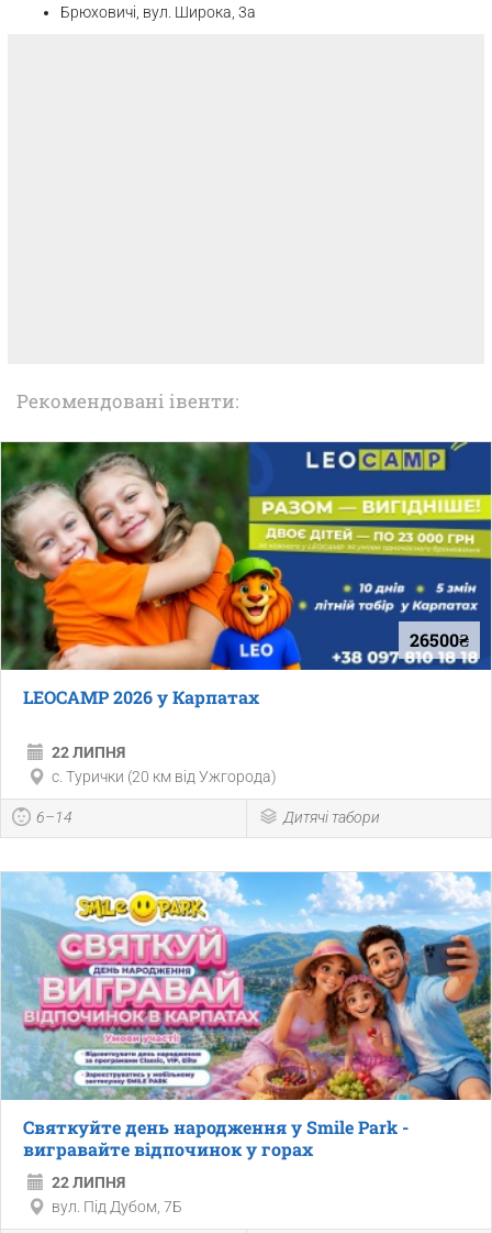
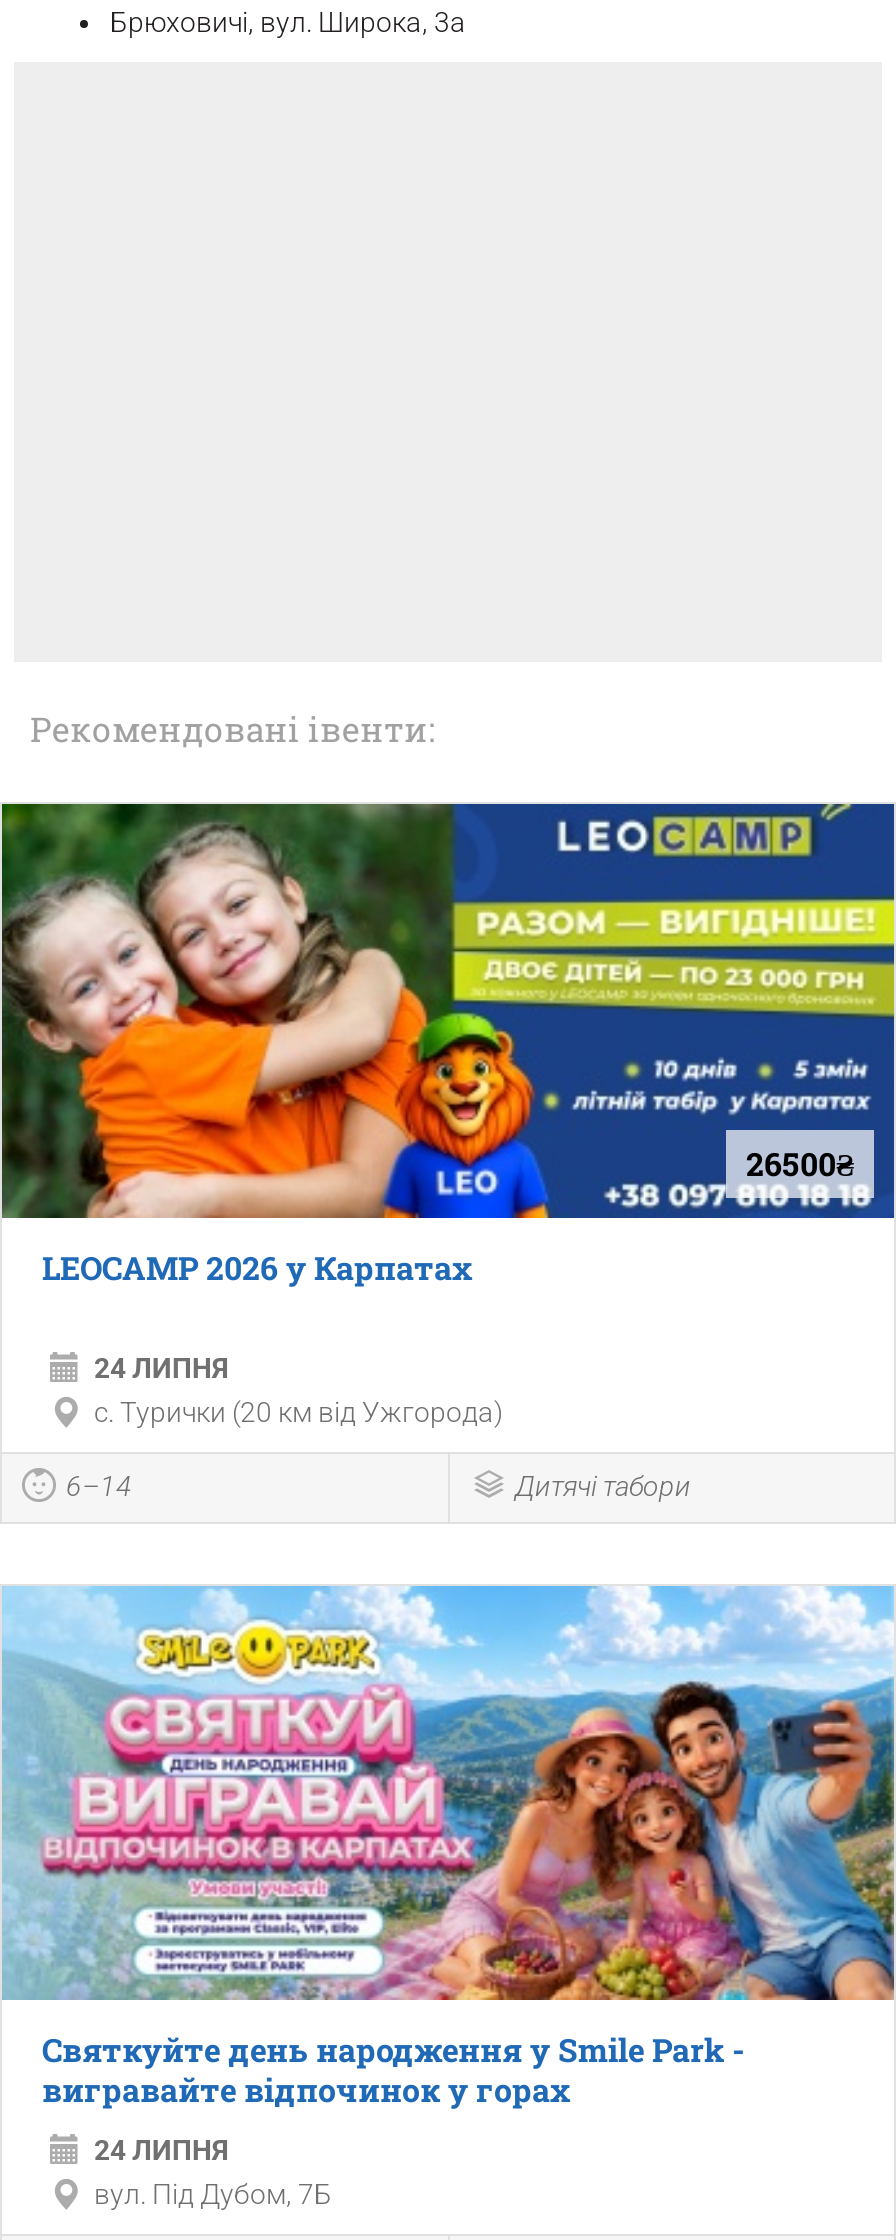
[52,744,125,761] 22 ЛИПНЯ -> [94,1352,228,1384] 24 ЛИПНЯ
[52,1174,125,1191] 22 ЛИПНЯ -> [94,2134,228,2166] 24 ЛИПНЯ

